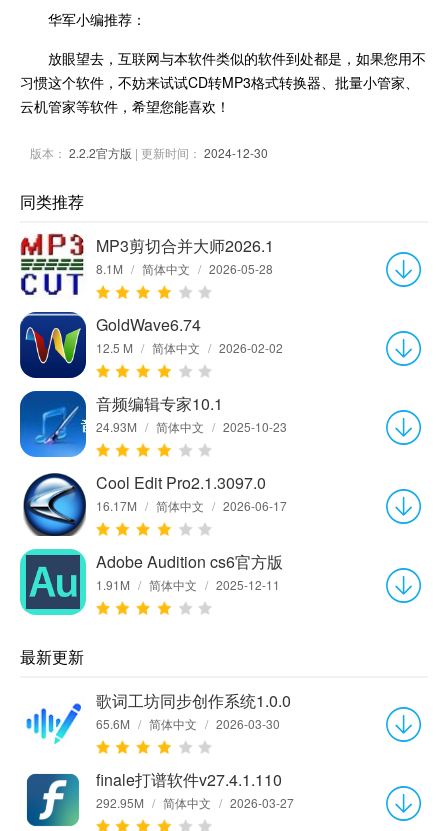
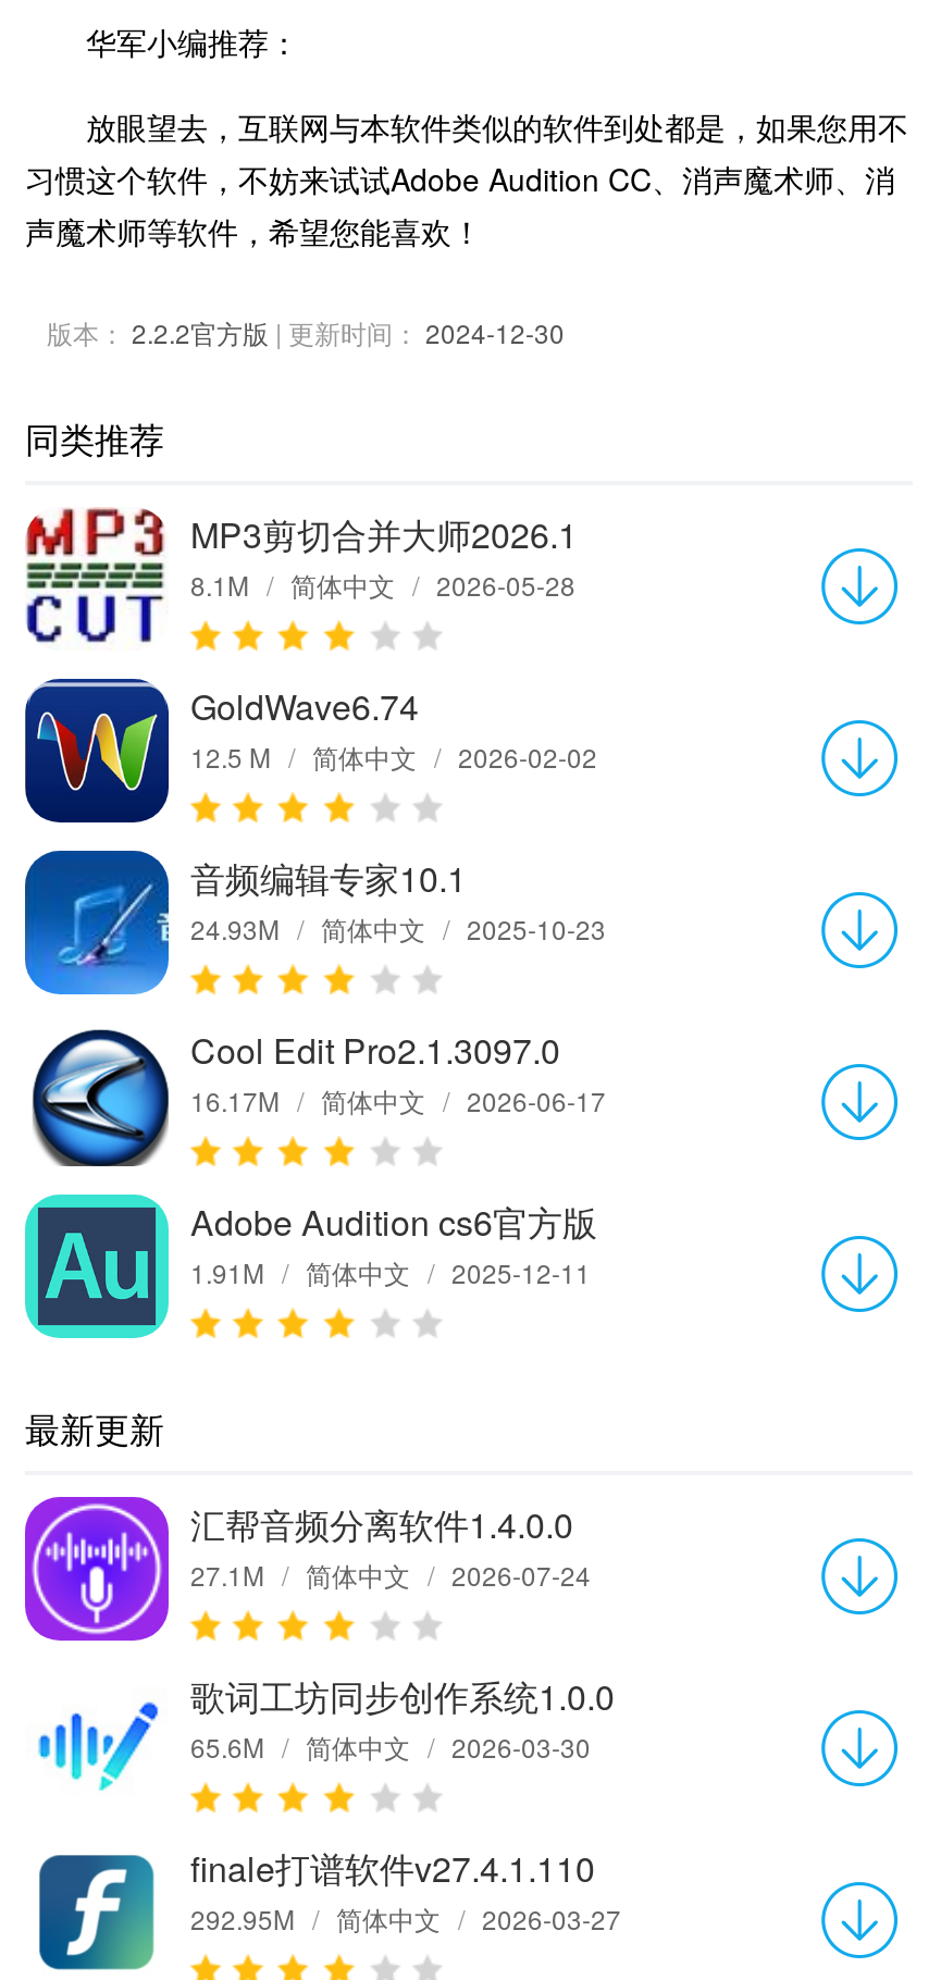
[20,72,419,116] 习惯这个软件，不妨来试试CD转MP3格式转换器、批量小管家、 | 云机管家等软件，希望您能喜欢！ -> [25,157,895,252] 习惯这个软件，不妨来试试Adobe Audition CC、消声魔术师、消 | 声魔术师等软件，希望您能喜欢！
none -> [23,1495,591,1643] [image] | 汇帮音频分离软件1.4.0.0 | 27.1M / 简体中文 / 2026-07-24

